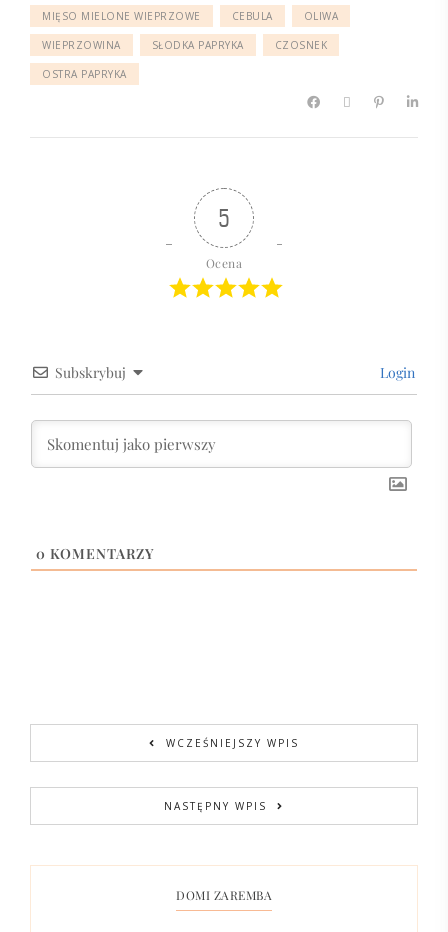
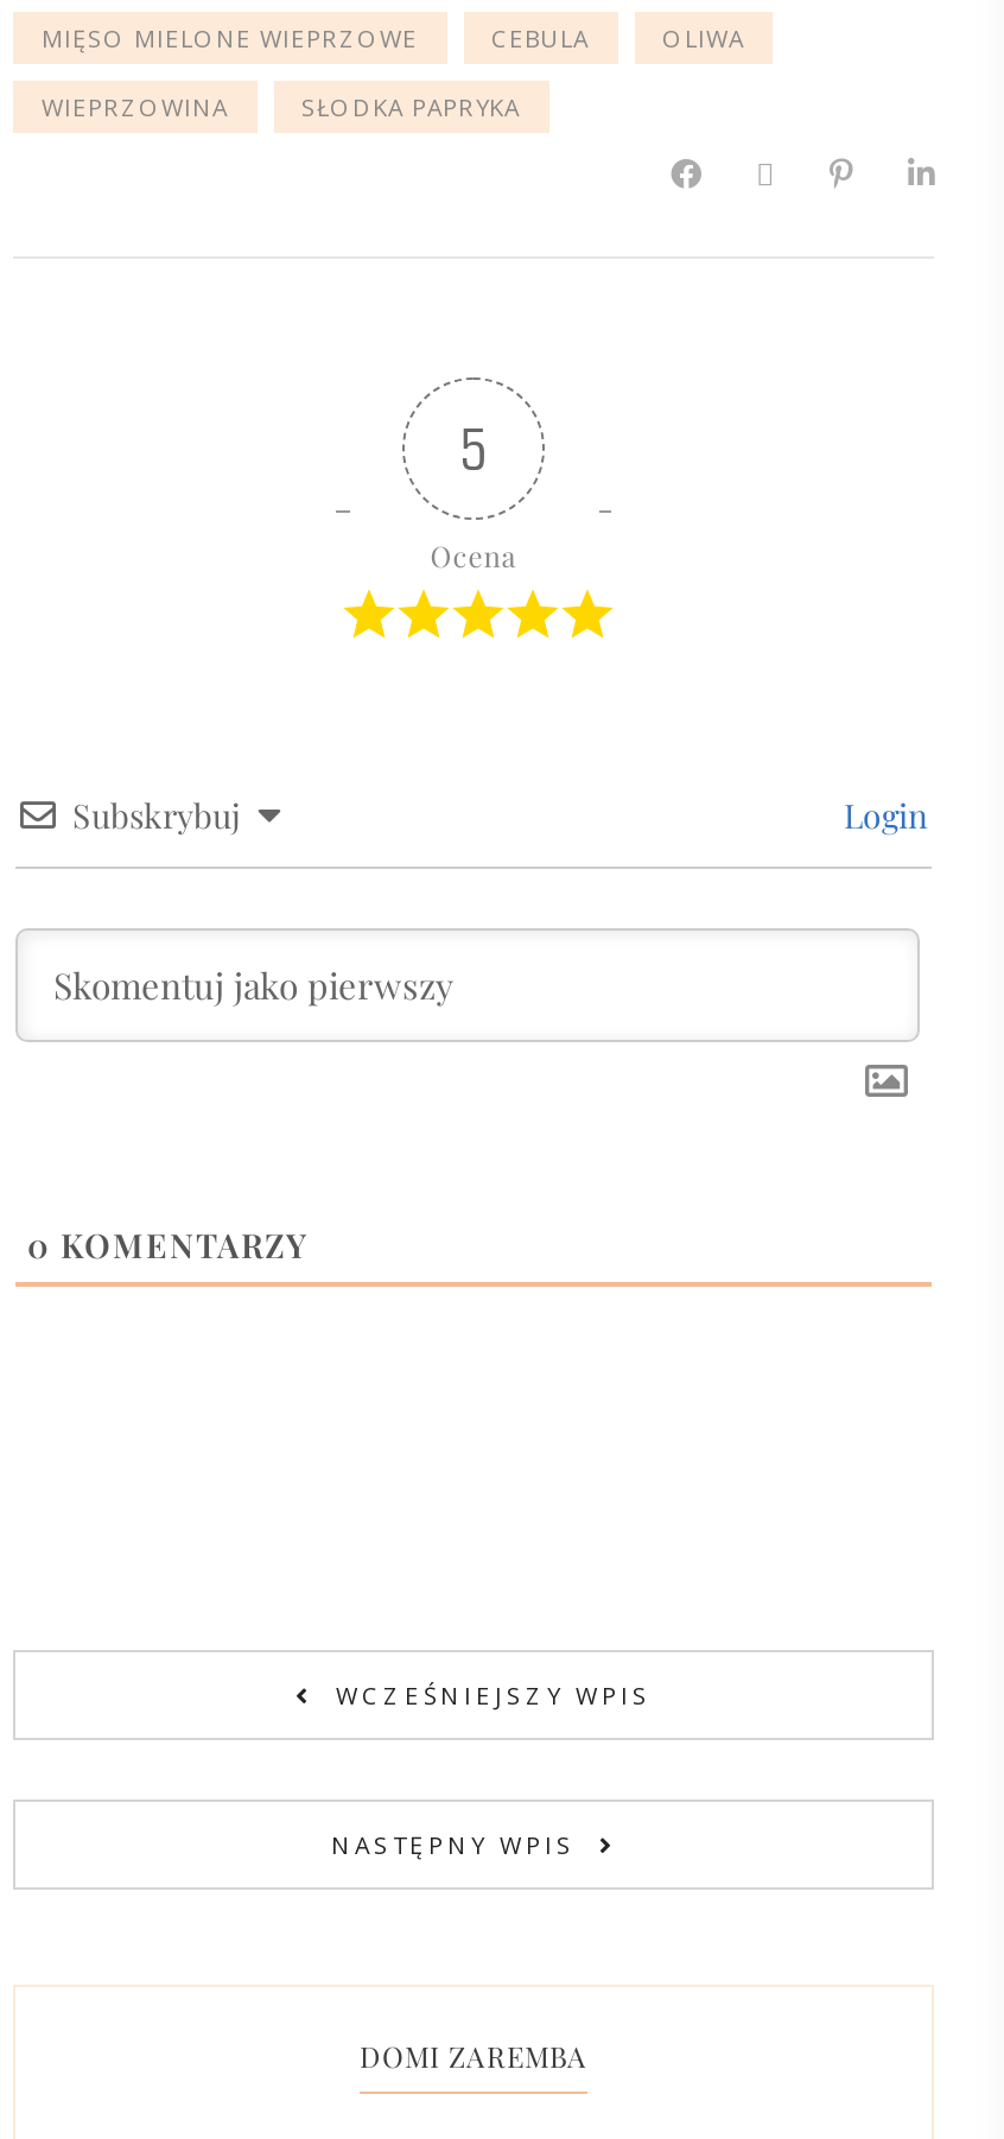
[42,38,327,81] CZOSNEK | OSTRA PAPRYKA -> none

